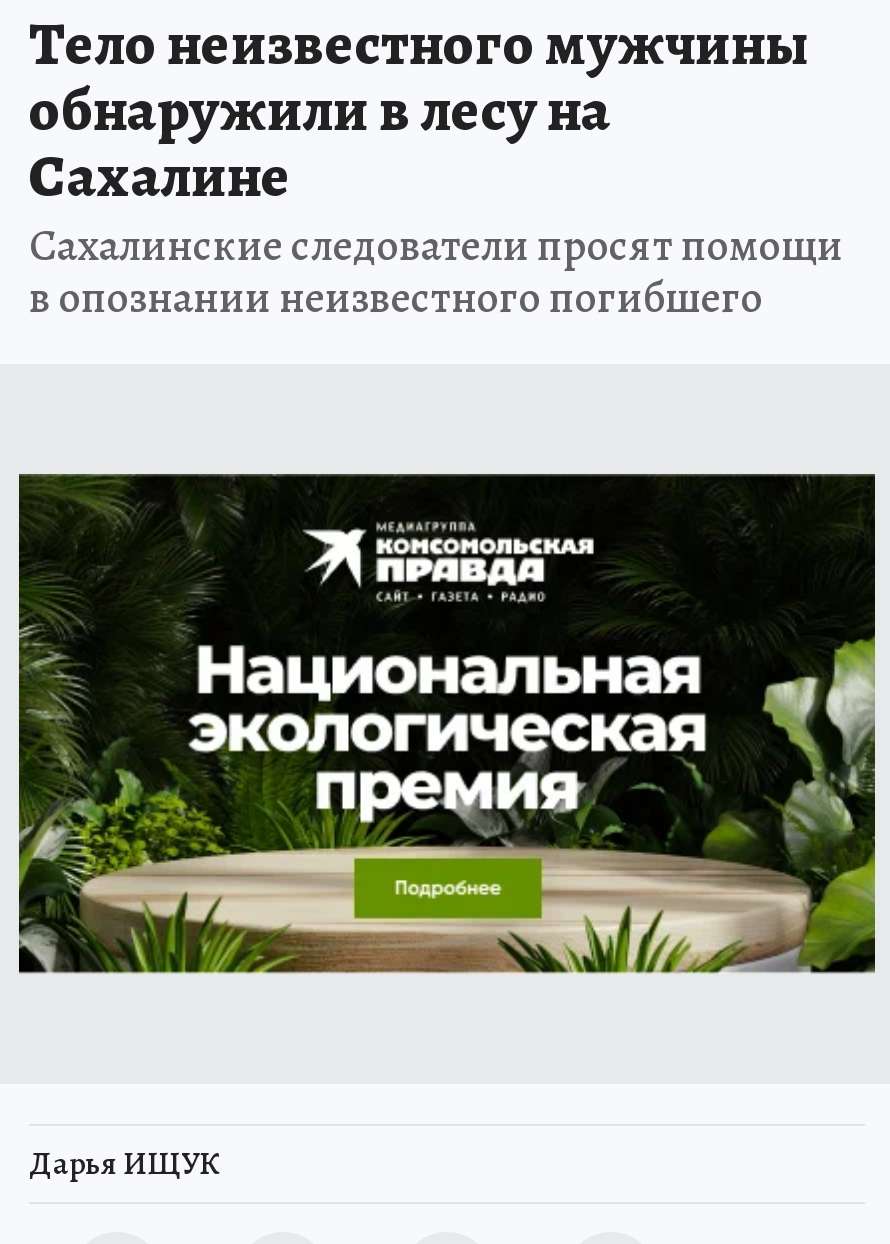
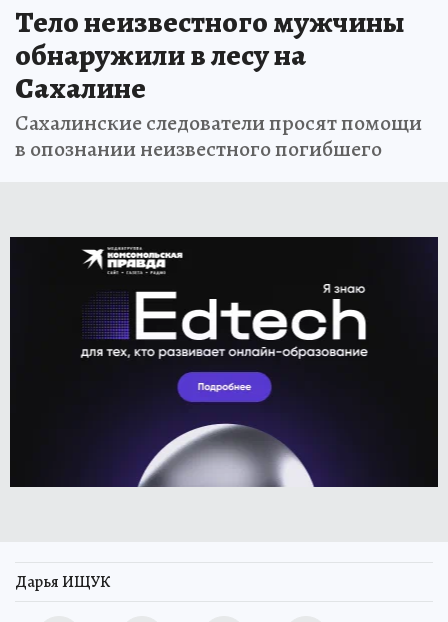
[17,474,877,976] [image] -> [9,237,439,488] [image]

